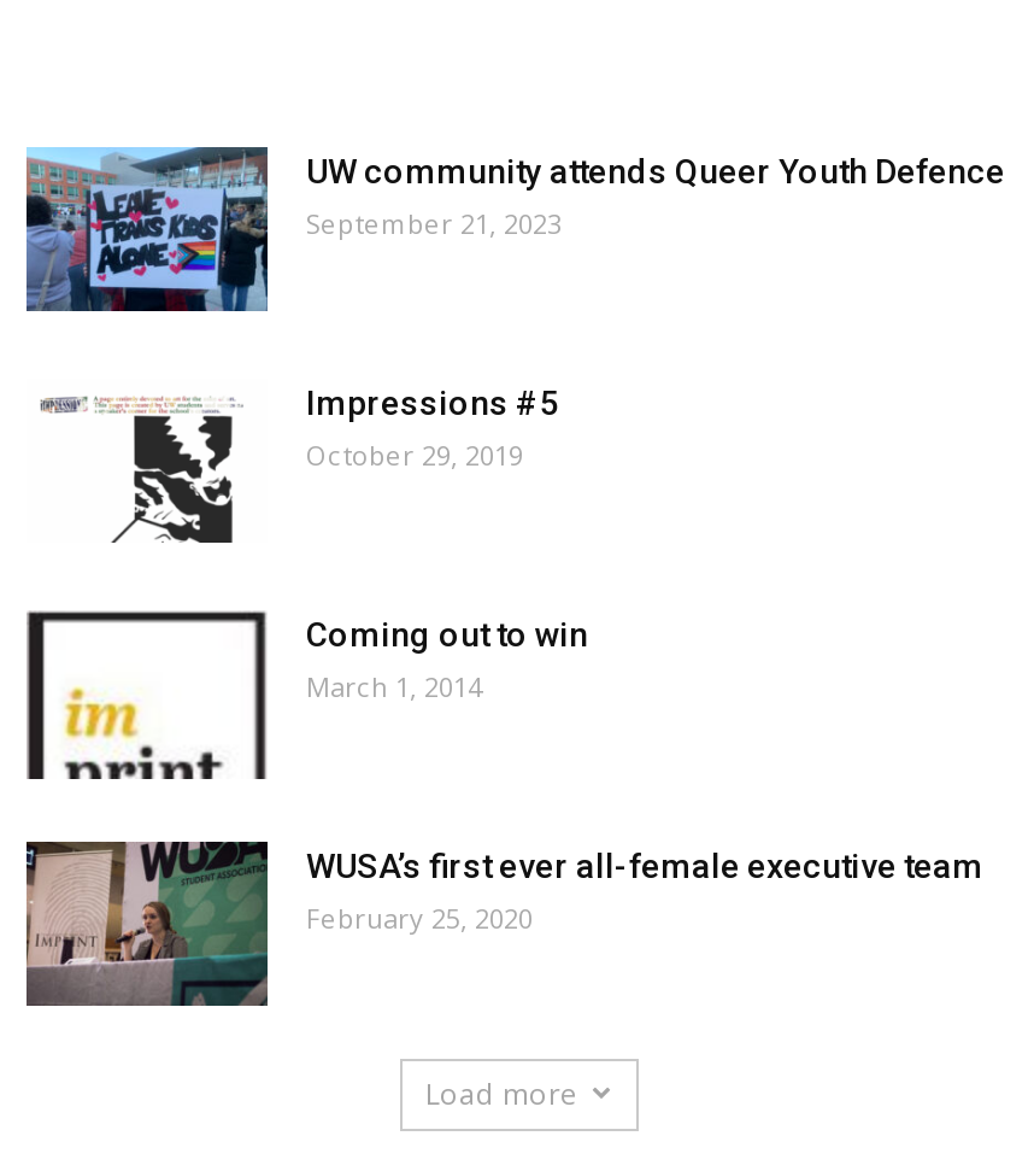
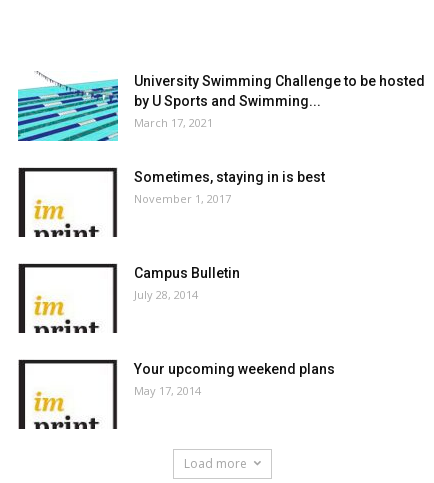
[24,145,1005,316] [image] | UW community attends Queer Youth Defence | September 21, 2023 -> [17,71,425,142] [image] | University Swimming Challenge to be hosted | by U Sports and Swimming... | March 17, 2021
[27,381,559,548] [image] | Impressions #5 | October 29, 2019 -> [17,167,325,238] [image] | Sometimes, staying in is best | November 1, 2017
[306,614,588,703] Coming out to win | March 1, 2014 -> [134,265,240,302] Campus Bulletin | July 28, 2014
[24,839,983,1011] [image] | WUSA’s first ever all-female executive team | February 25, 2020 -> [18,359,335,430] [image] | Your upcoming weekend plans | May 17, 2014

